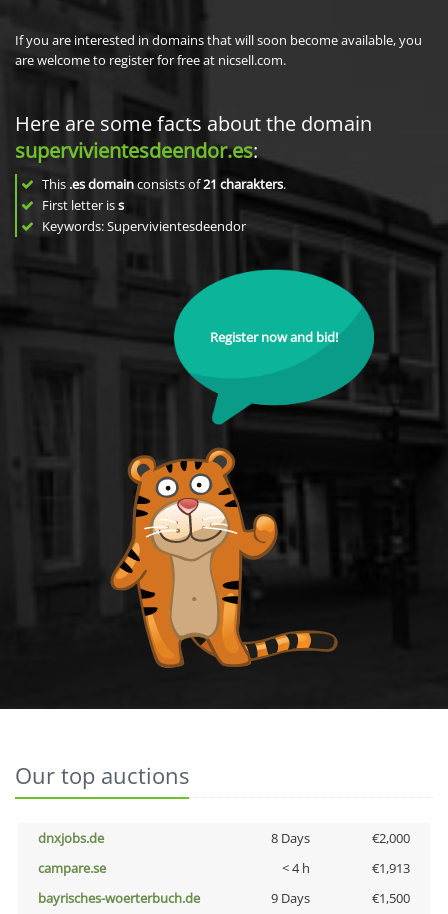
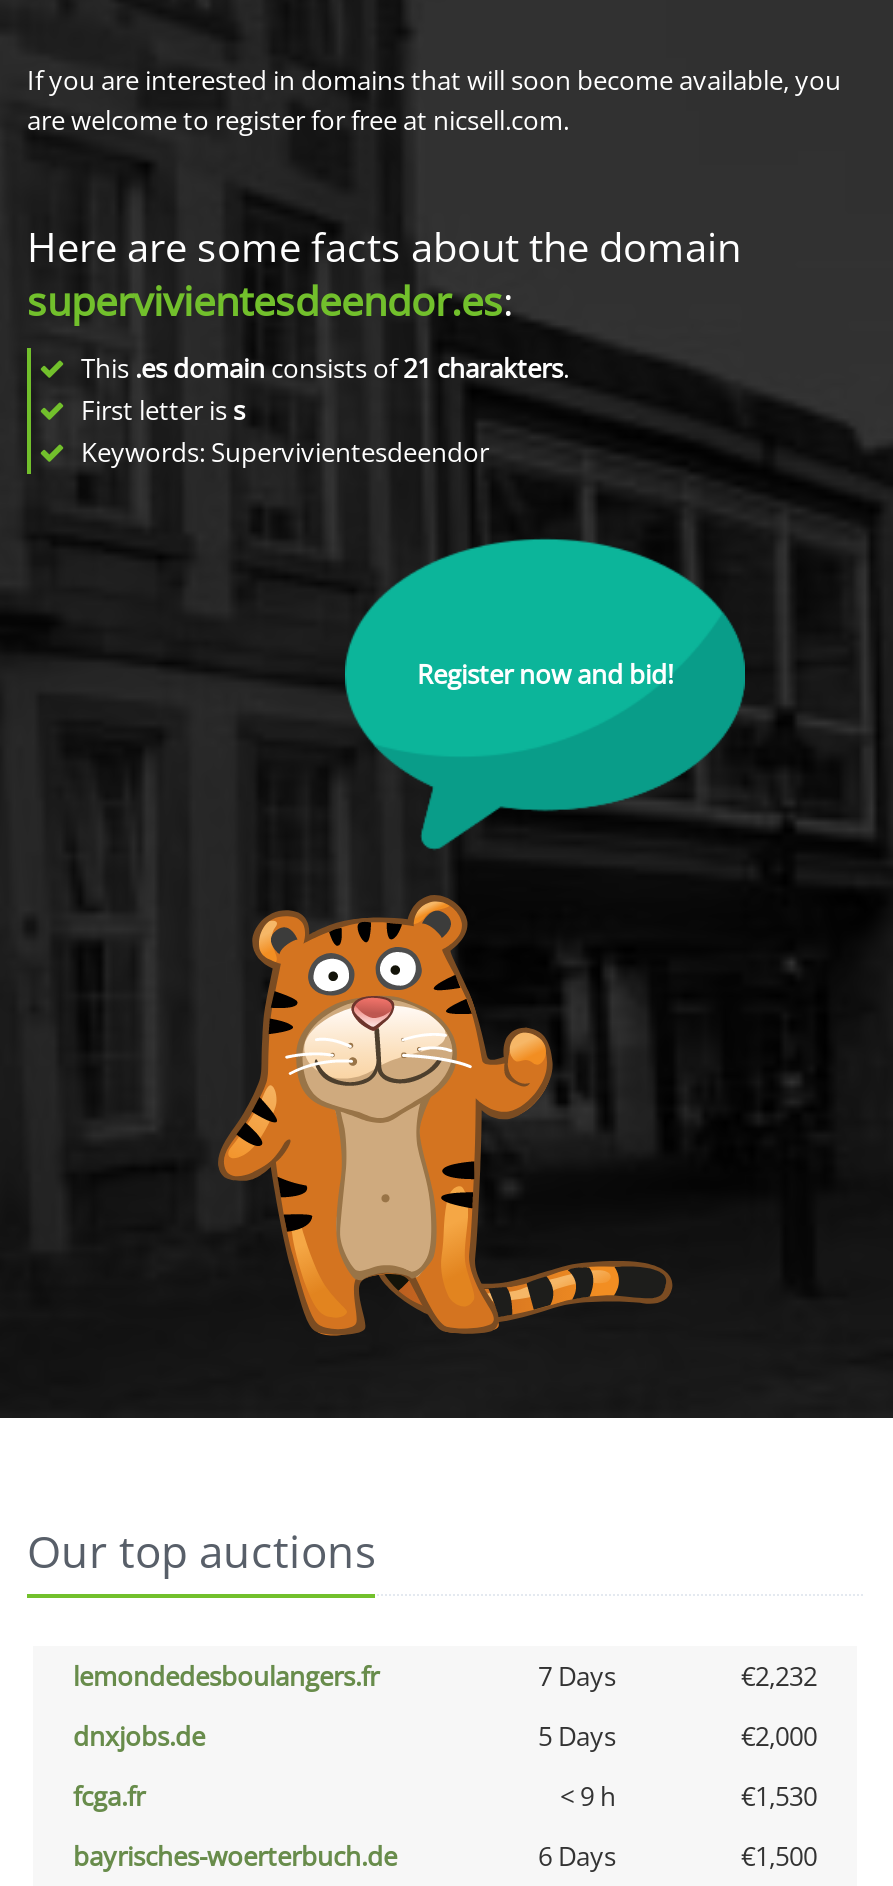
none -> [73,1658,817,1694] lemondedesboulangers.fr | 7 Days | €2,232
[270,829,309,847] 8 Days -> [538,1718,616,1754] 5 Days
[38,859,410,877] campare.se | < 4 h | €1,913 -> [73,1778,817,1814] fcga.fr | < 9 h | €1,530
[270,889,309,907] 9 Days -> [538,1838,616,1874] 6 Days

